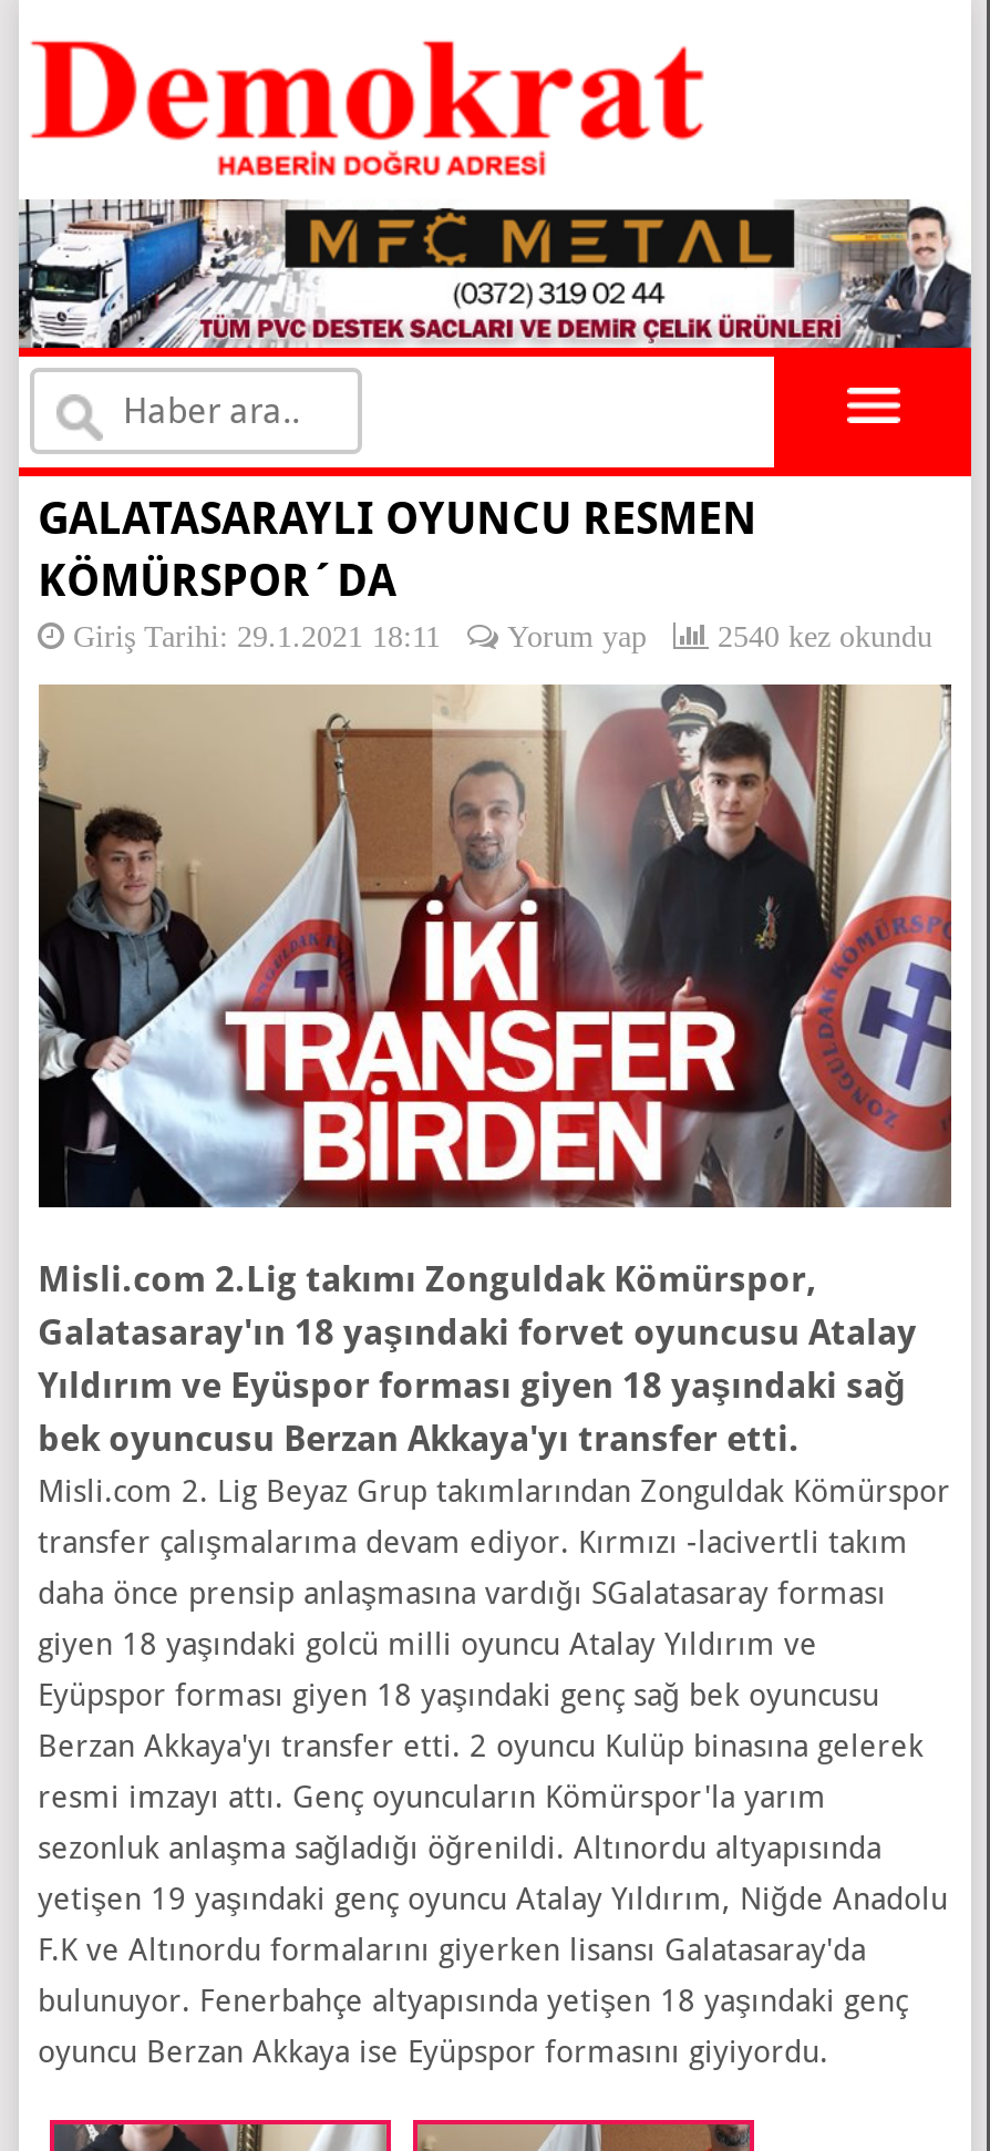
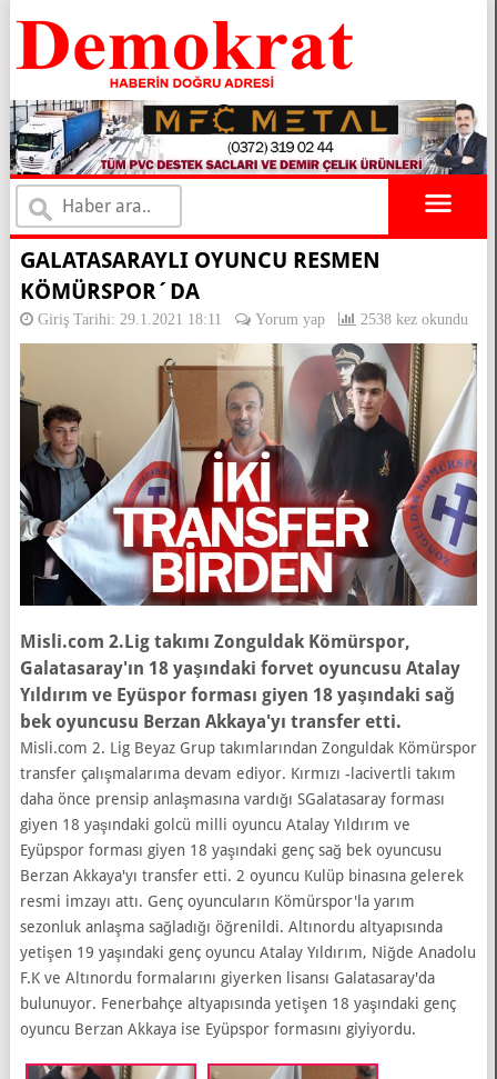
[507,621,932,652] Yorum yap 2540 kez okundu -> [255,311,468,327] Yorum yap 2538 kez okundu

